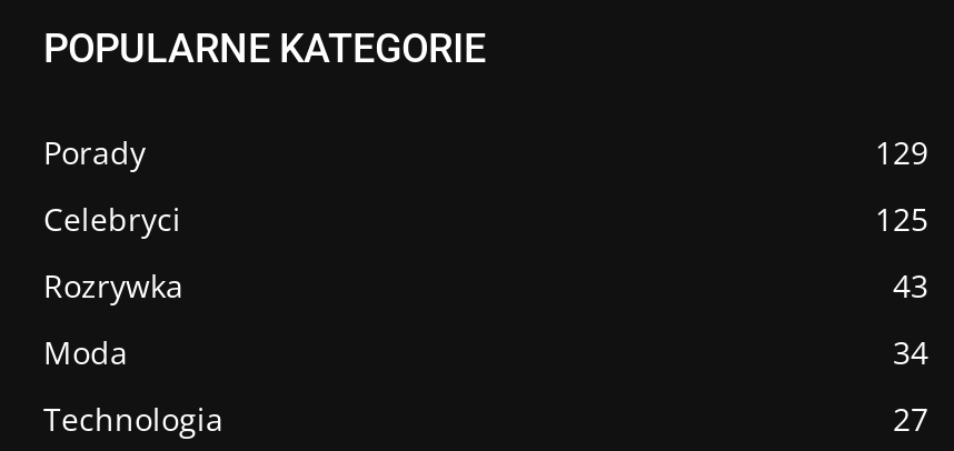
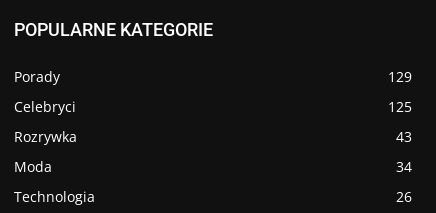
[893,397,928,440] 27 -> [396,187,412,206] 26

